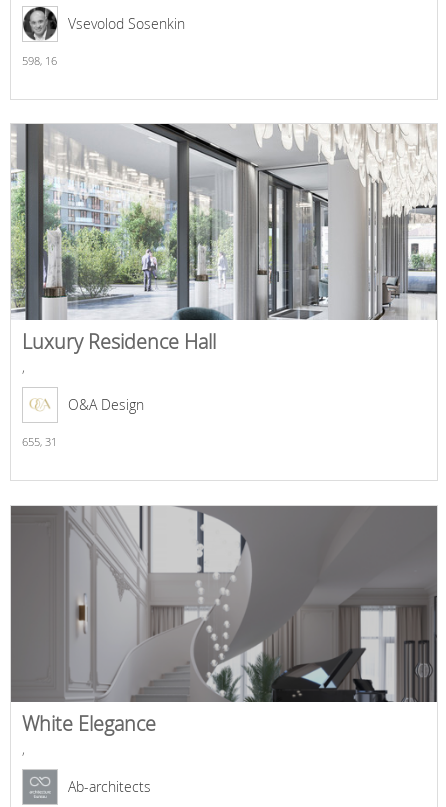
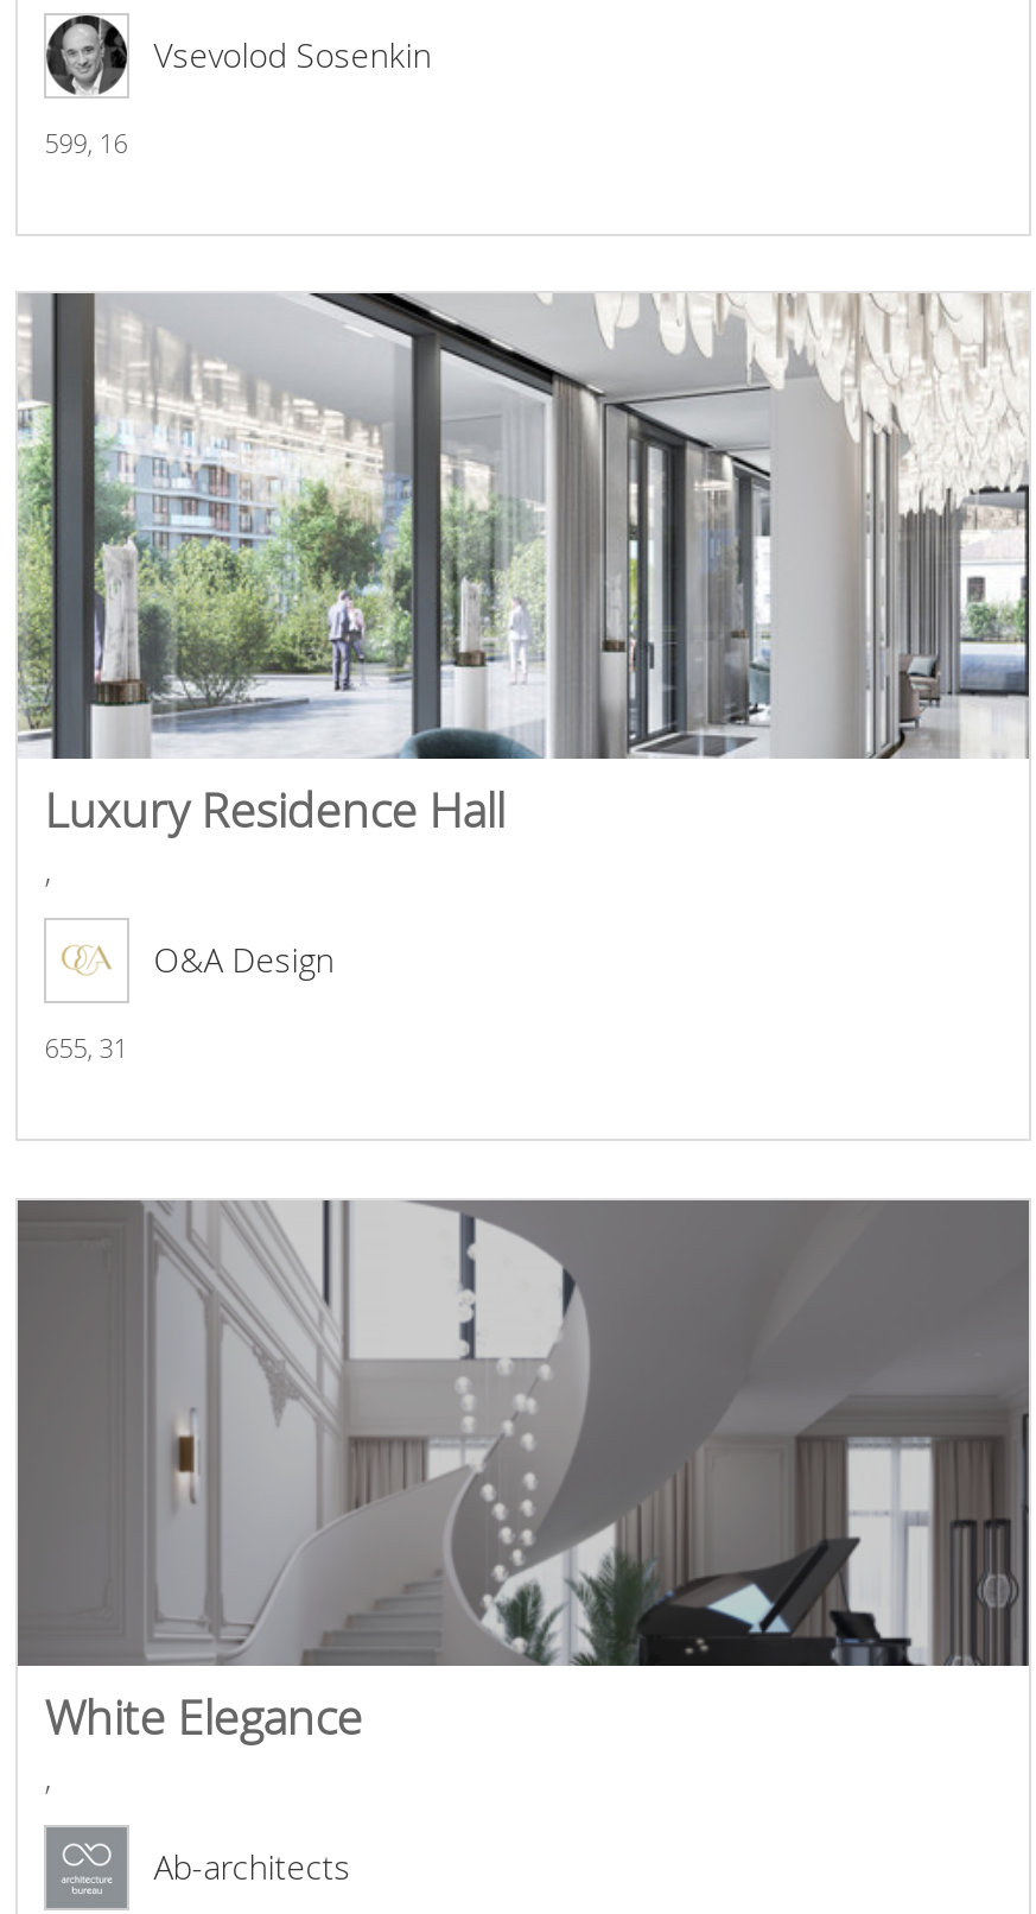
[22,52,57,67] 598, 16 -> [44,123,127,159] 599, 16

